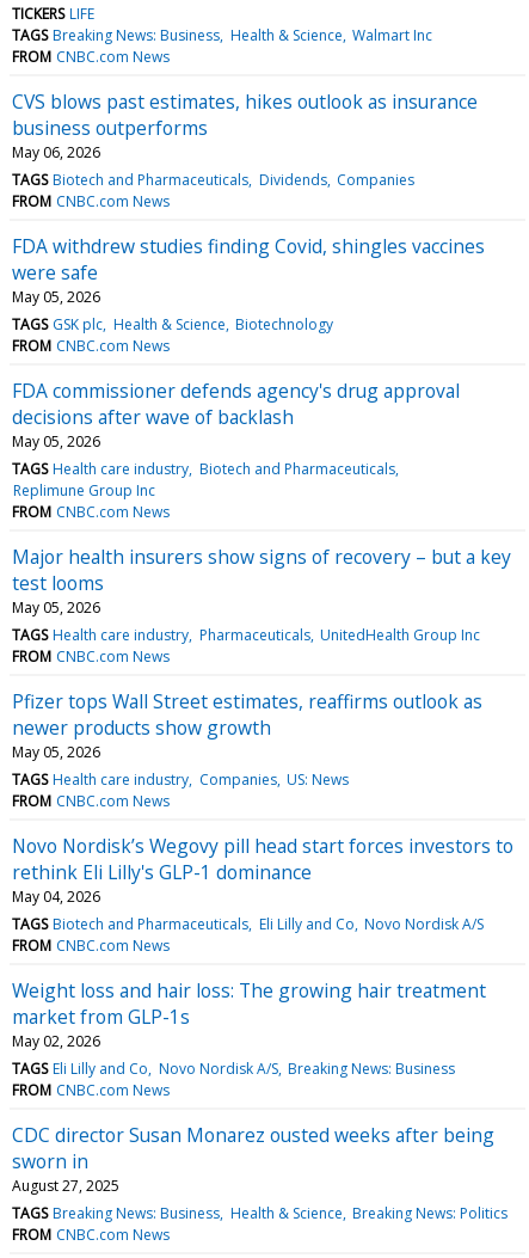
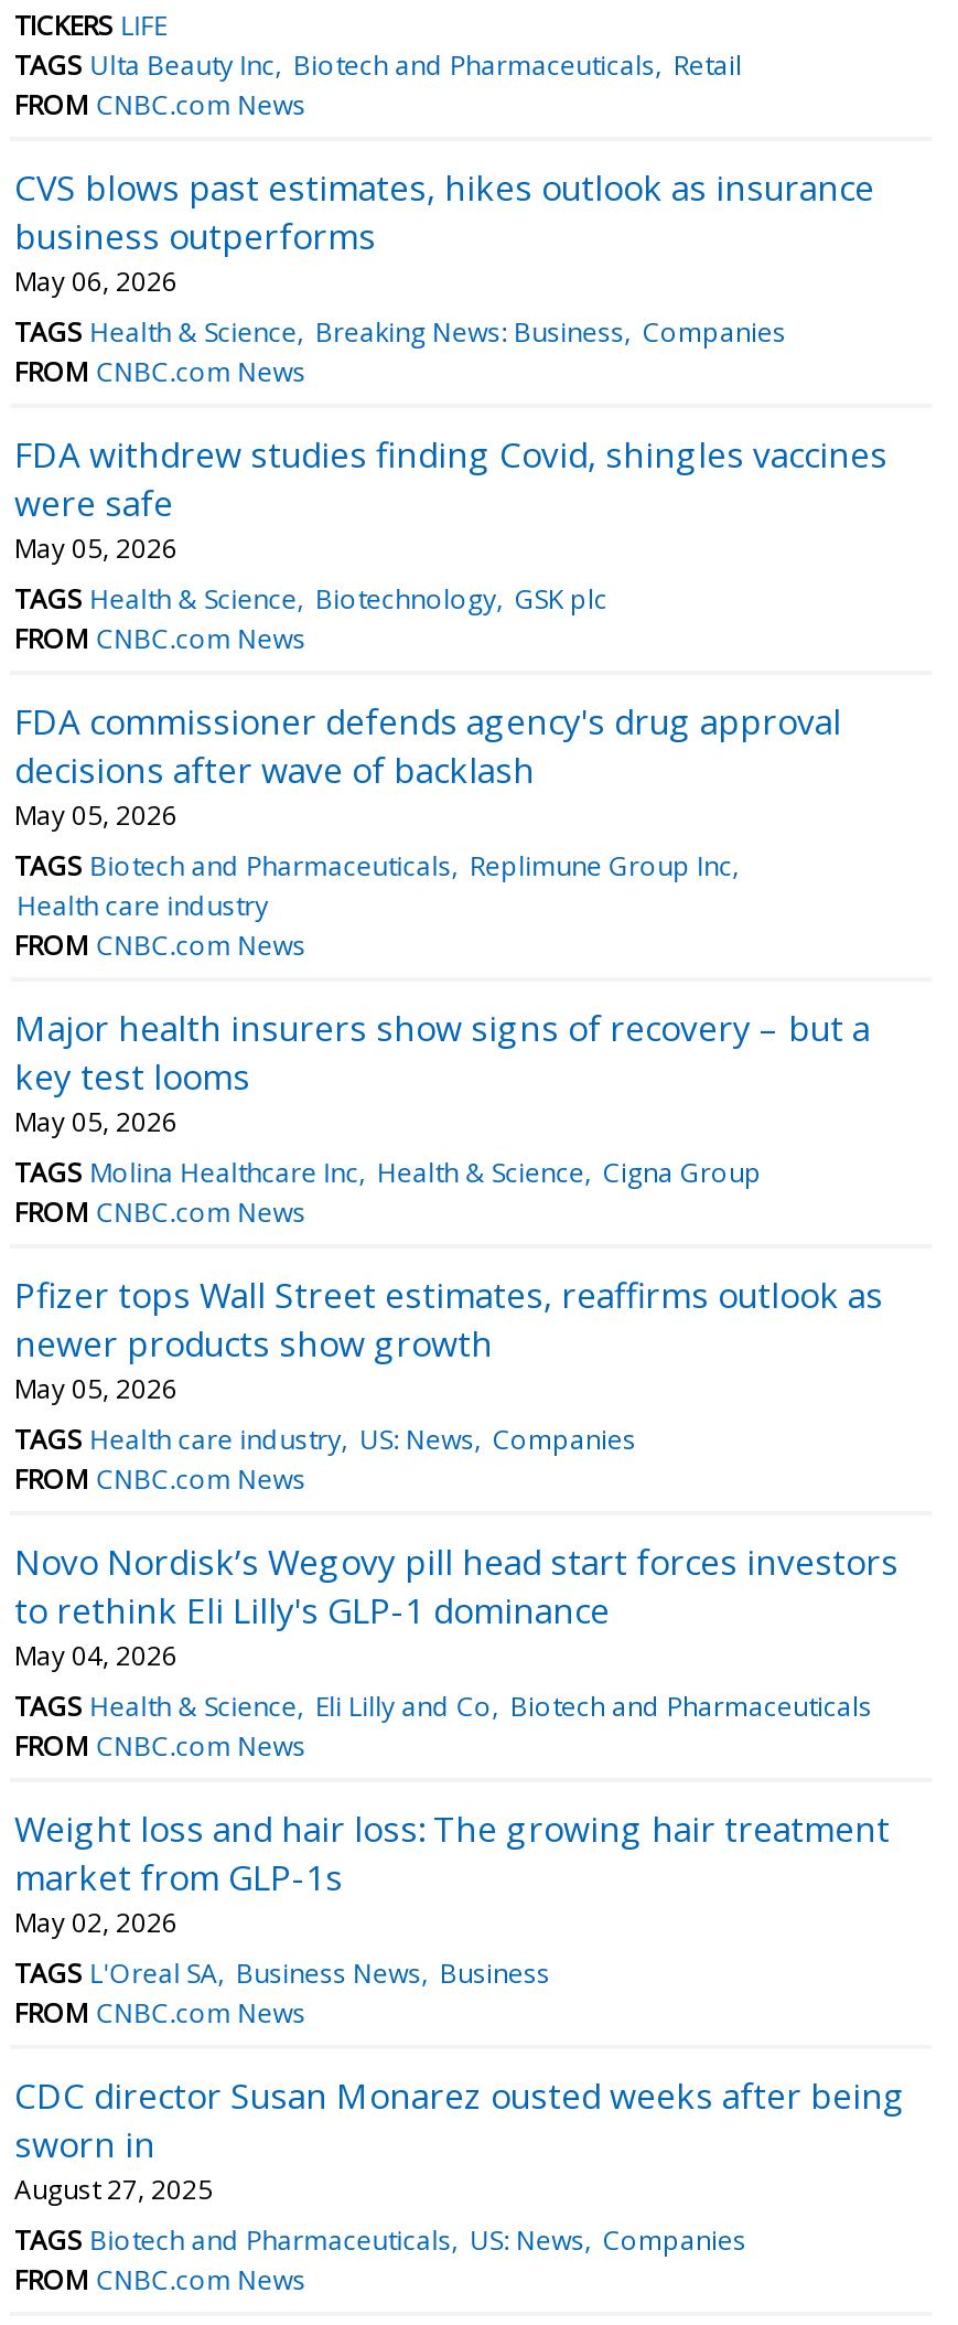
[12,25,432,45] TAGS Breaking News: Business Health & Science Walmart Inc -> [14,46,742,84] TAGS Ulta Beauty Inc Biotech and Pharmaceuticals Retail
[12,170,414,190] TAGS Biotech and Pharmaceuticals Dividends Companies -> [14,313,786,351] TAGS Health & Science Breaking News: Business Companies
[12,314,333,334] TAGS GSK plc Health & Science Biotechnology -> [14,580,607,617] TAGS Health & Science Biotechnology GSK plc
[12,459,395,500] TAGS Health care industry Biotech and Pharmaceuticals | Replimune Group Inc -> [14,847,732,924] TAGS Biotech and Pharmaceuticals Replimune Group Inc | Health care industry
[12,625,480,645] TAGS Health care industry Pharmaceuticals UnitedHealth Group Inc -> [14,1153,762,1191] TAGS Molina Healthcare Inc Health & Science Cigna Group
[12,769,349,790] TAGS Health care industry Companies US: News -> [14,1420,636,1458] TAGS Health care industry US: News Companies
[12,914,484,934] TAGS Biotech and Pharmaceuticals Eli Lilly and Co Novo Nordisk A/S -> [14,1687,872,1725] TAGS Health & Science Eli Lilly and Co Biotech and Pharmaceuticals
[12,1058,455,1079] TAGS Eli Lilly and Co Novo Nordisk A/S Breaking News: Business -> [14,1954,550,1992] TAGS L'Oreal SA Business News Business
[12,1203,507,1223] TAGS Breaking News: Business Health & Science Breaking News: Politics -> [14,2221,746,2259] TAGS Biotech and Pharmaceuticals US: News Companies

